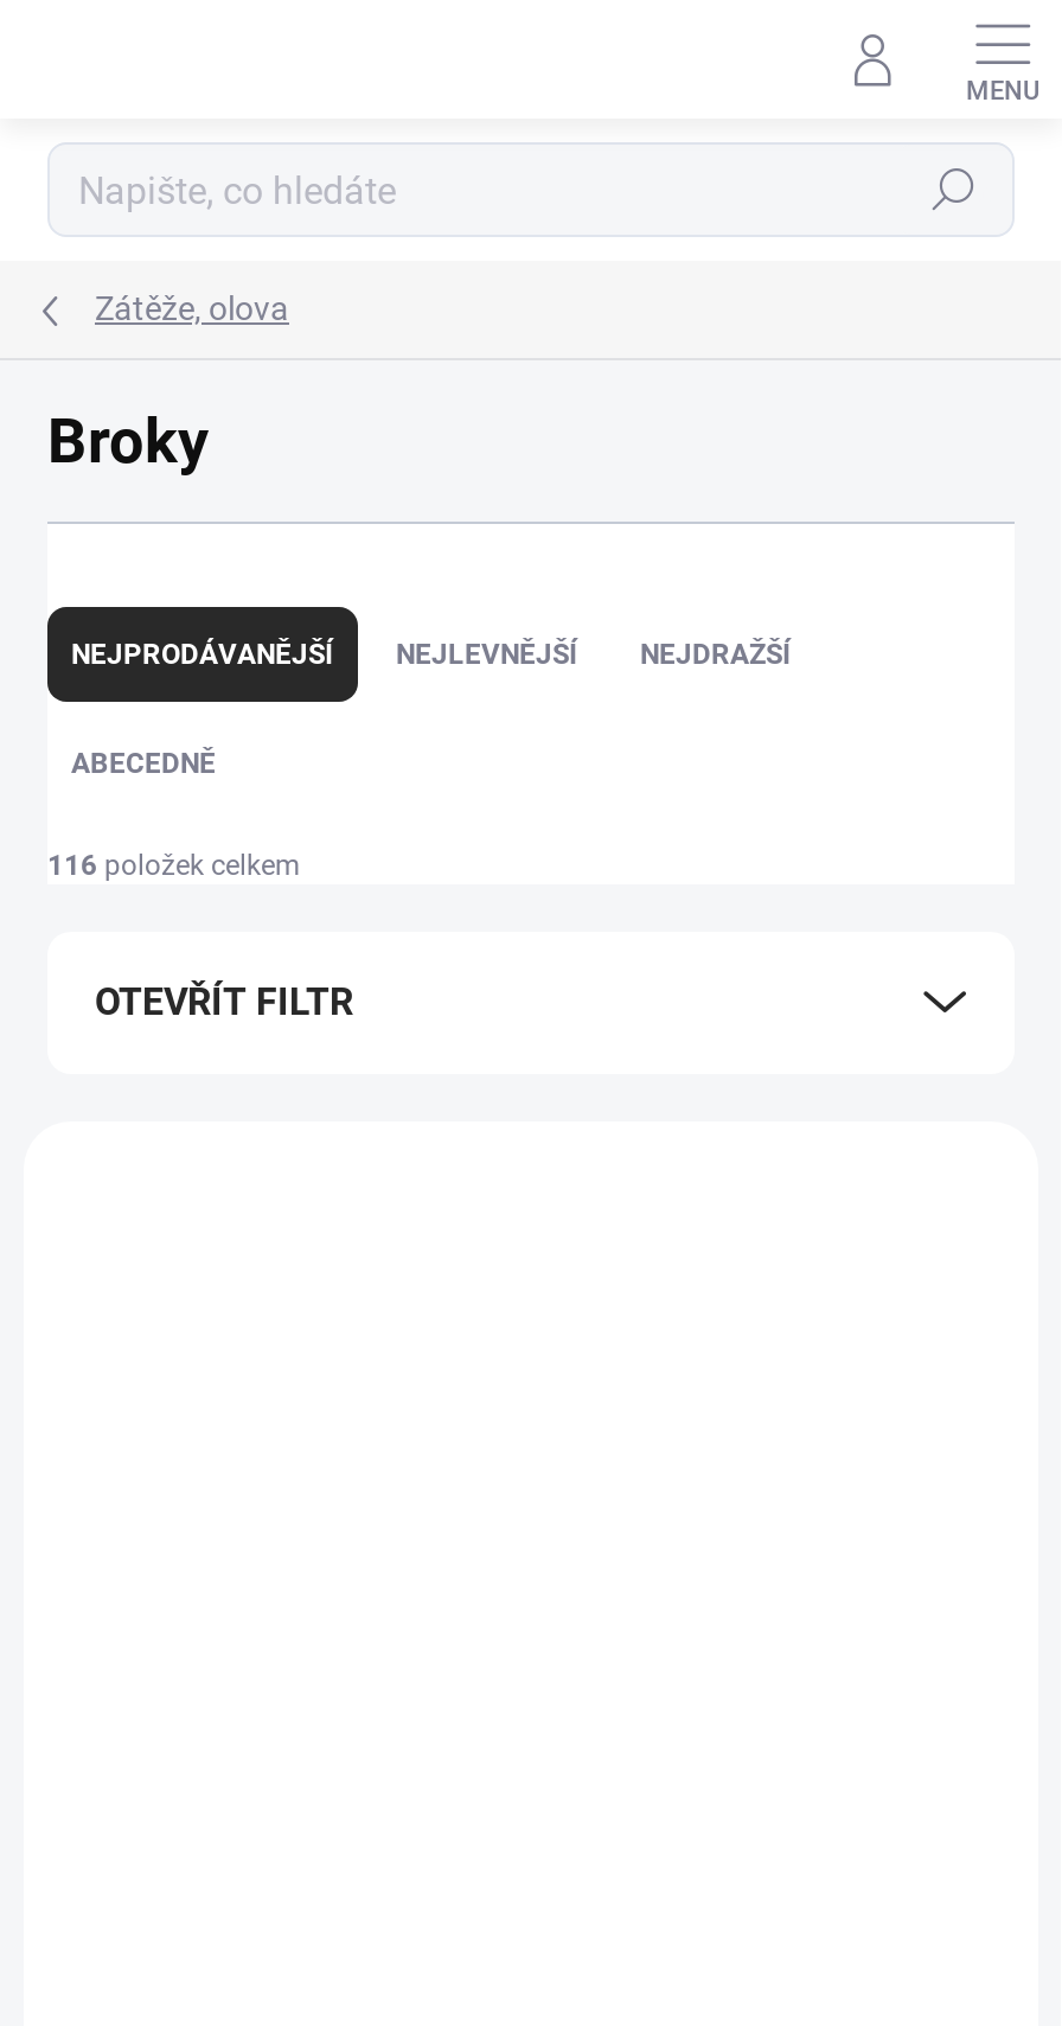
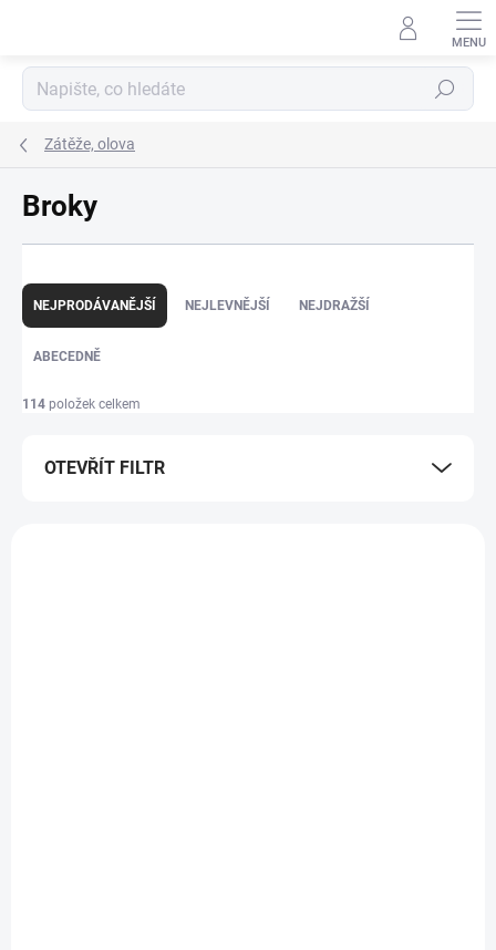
[47,849,301,882] 116 položek celkem -> [22,396,141,412] 114 položek celkem

